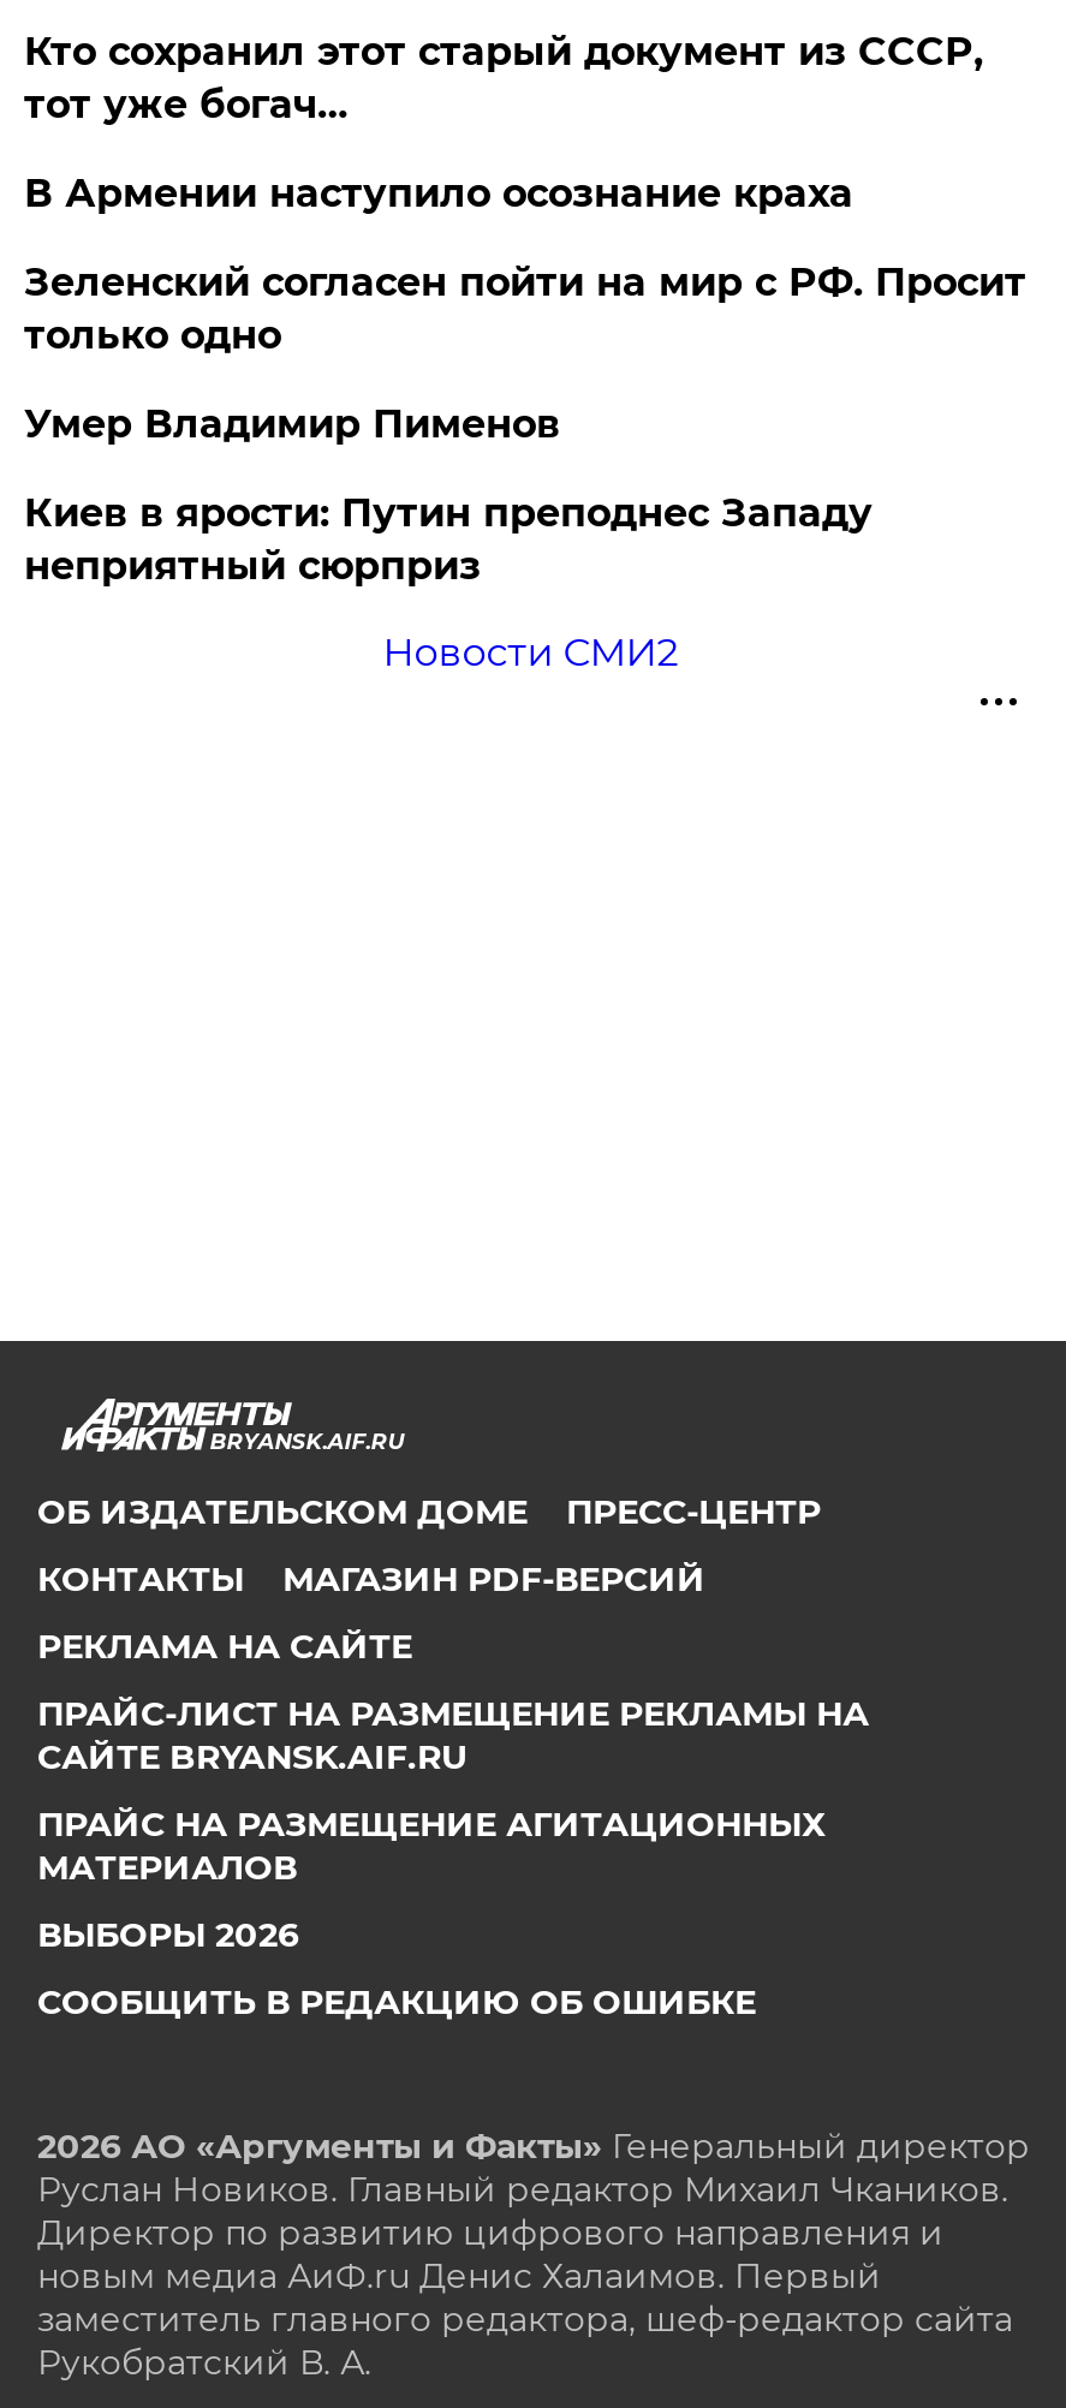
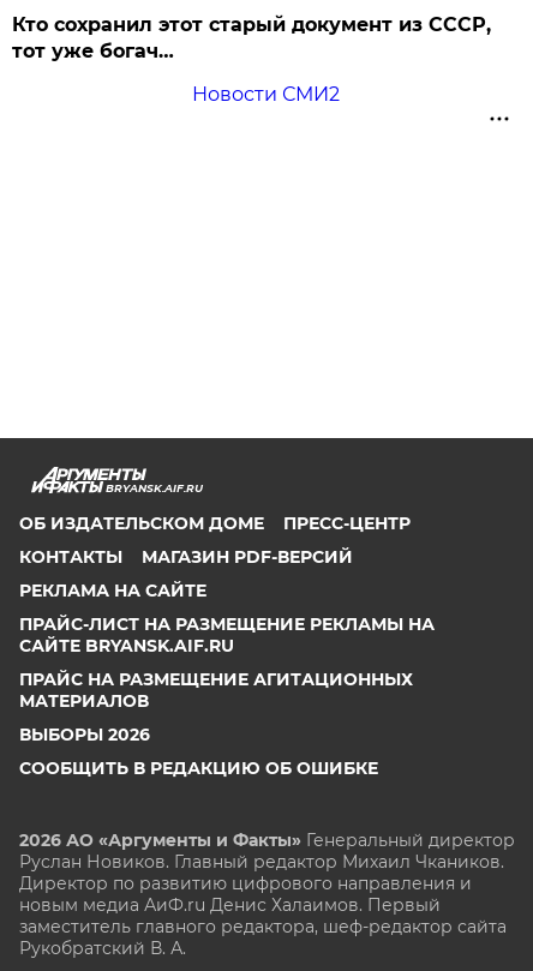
[24,170,1026,589] В Армении наступило осознание краха | Зеленский согласен пойти на мир с РФ. Просит | только одно | Умер Владимир Пименов | Киев в ярости: Путин преподнес Западу | неприятный сюрприз -> none

